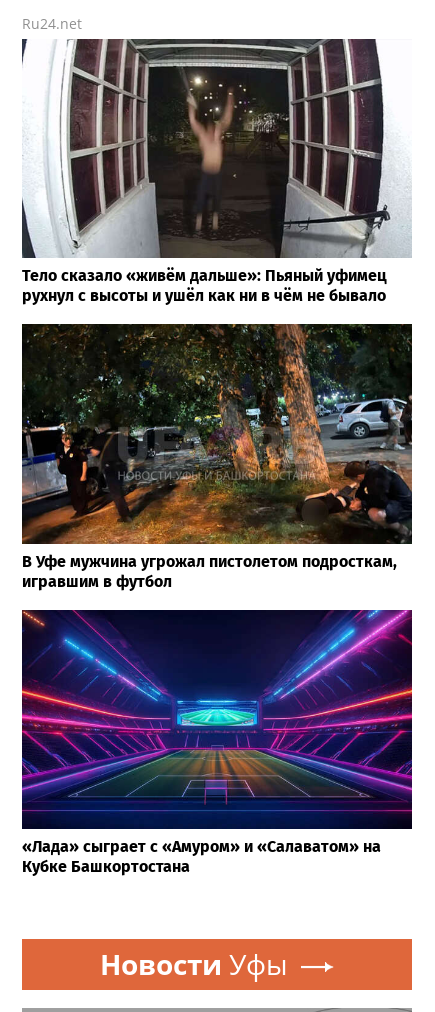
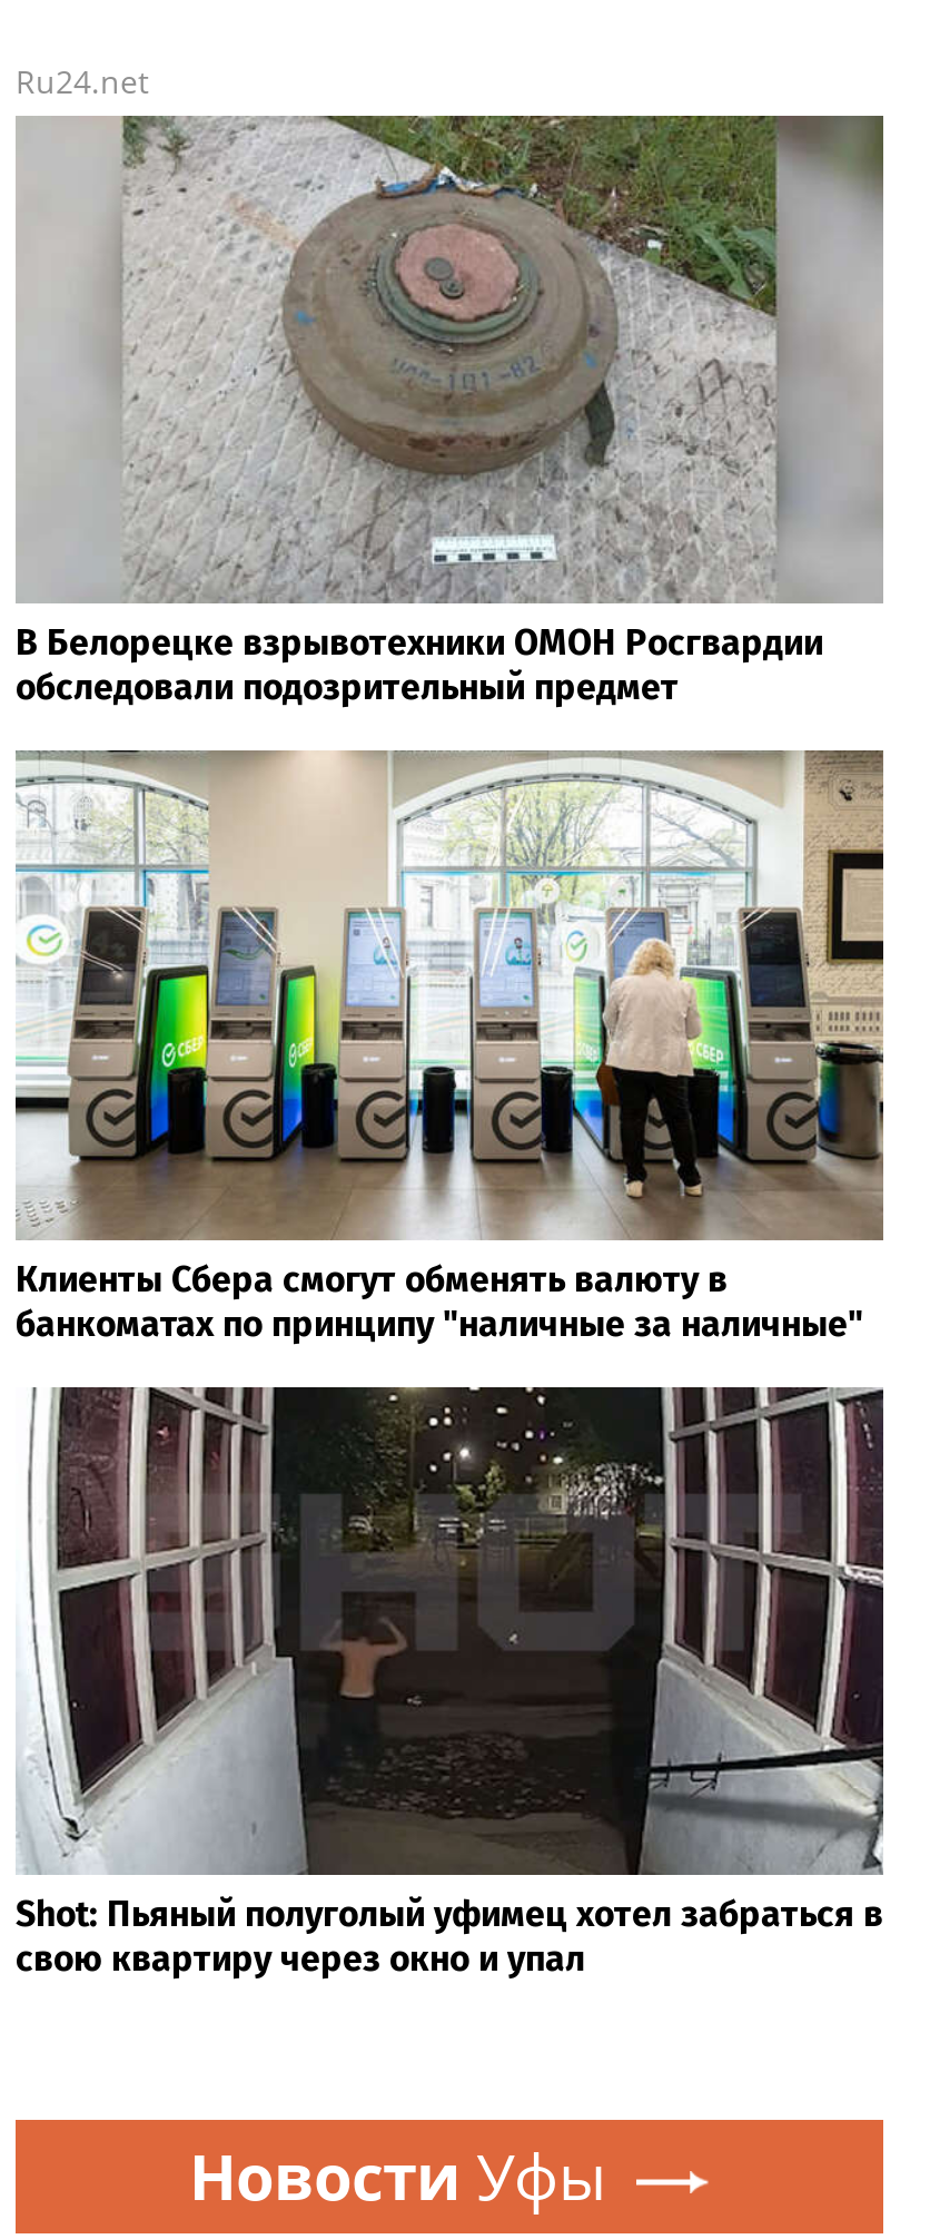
[22,39,412,305] [image] | Тело сказало «живём дальше»: Пьяный уфимец | рухнул с высоты и ушёл как ни в чём не бывало -> [16,114,886,709] [image] | В Белорецке взрывотехники ОМОН Росгвардии | обследовали подозрительный предмет
[21,323,413,590] [image] | В Уфе мужчина угрожал пистолетом подросткам, | игравшим в футбол -> [13,748,886,1344] [image] | Клиенты Сбера смогут обменять валюту в | банкоматах по принципу "наличные за наличные"
[21,609,413,876] [image] | «Лада» сыграет с «Амуром» и «Салаватом» на | Кубке Башкортостана -> [16,1385,886,1979] [image] | Shot: Пьяный полуголый уфимец хотел забраться в | свою квартиру через окно и упал

